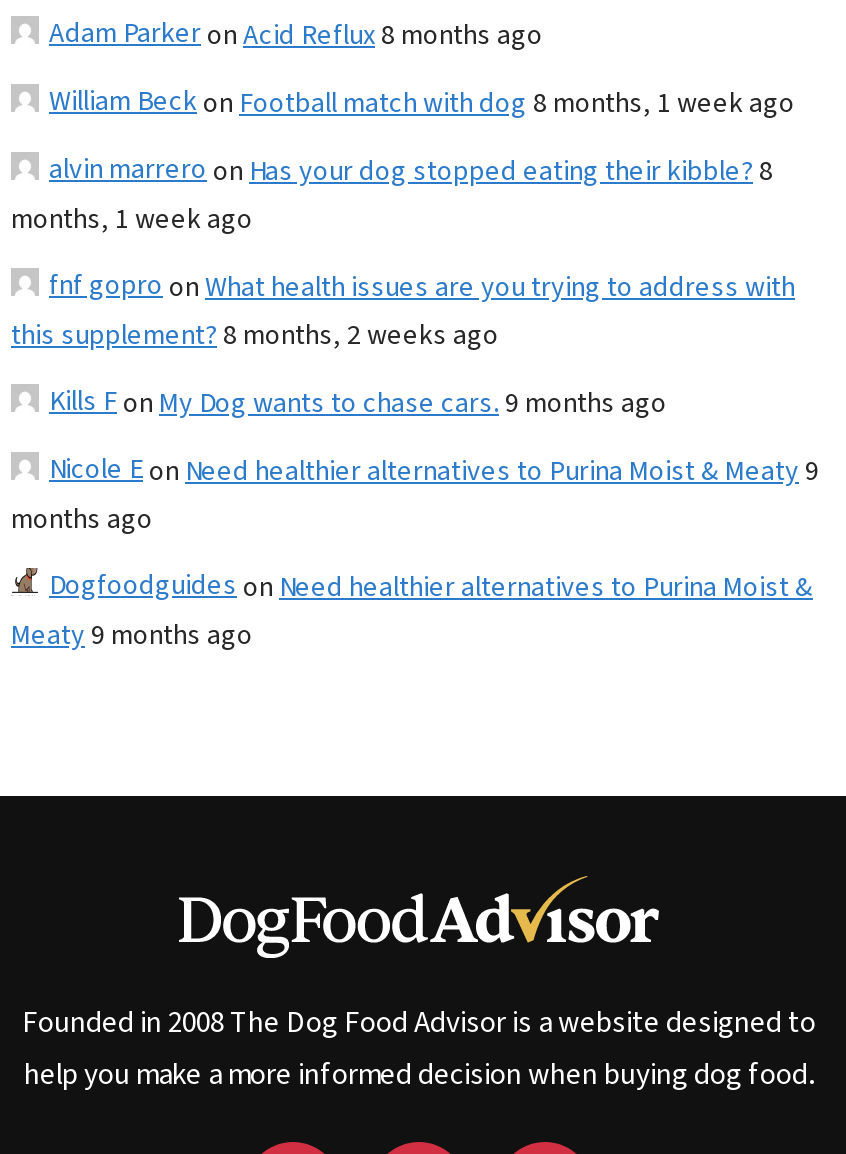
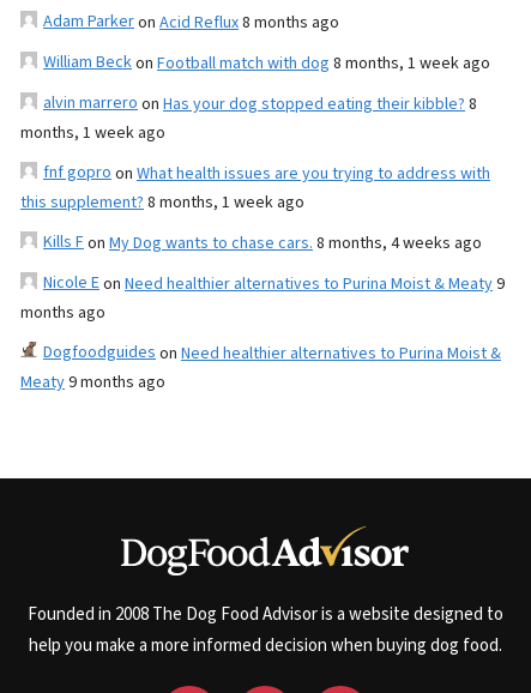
[11,315,499,355] this supplement? 8 months, 2 weeks ago -> [20,190,304,214] this supplement? 8 months, 1 week ago
[49,381,667,423] Kills Fon My Dog wants to chase cars. 9 months ago -> [43,230,482,255] Kills Fon My Dog wants to chase cars. 8 months, 4 weeks ago

